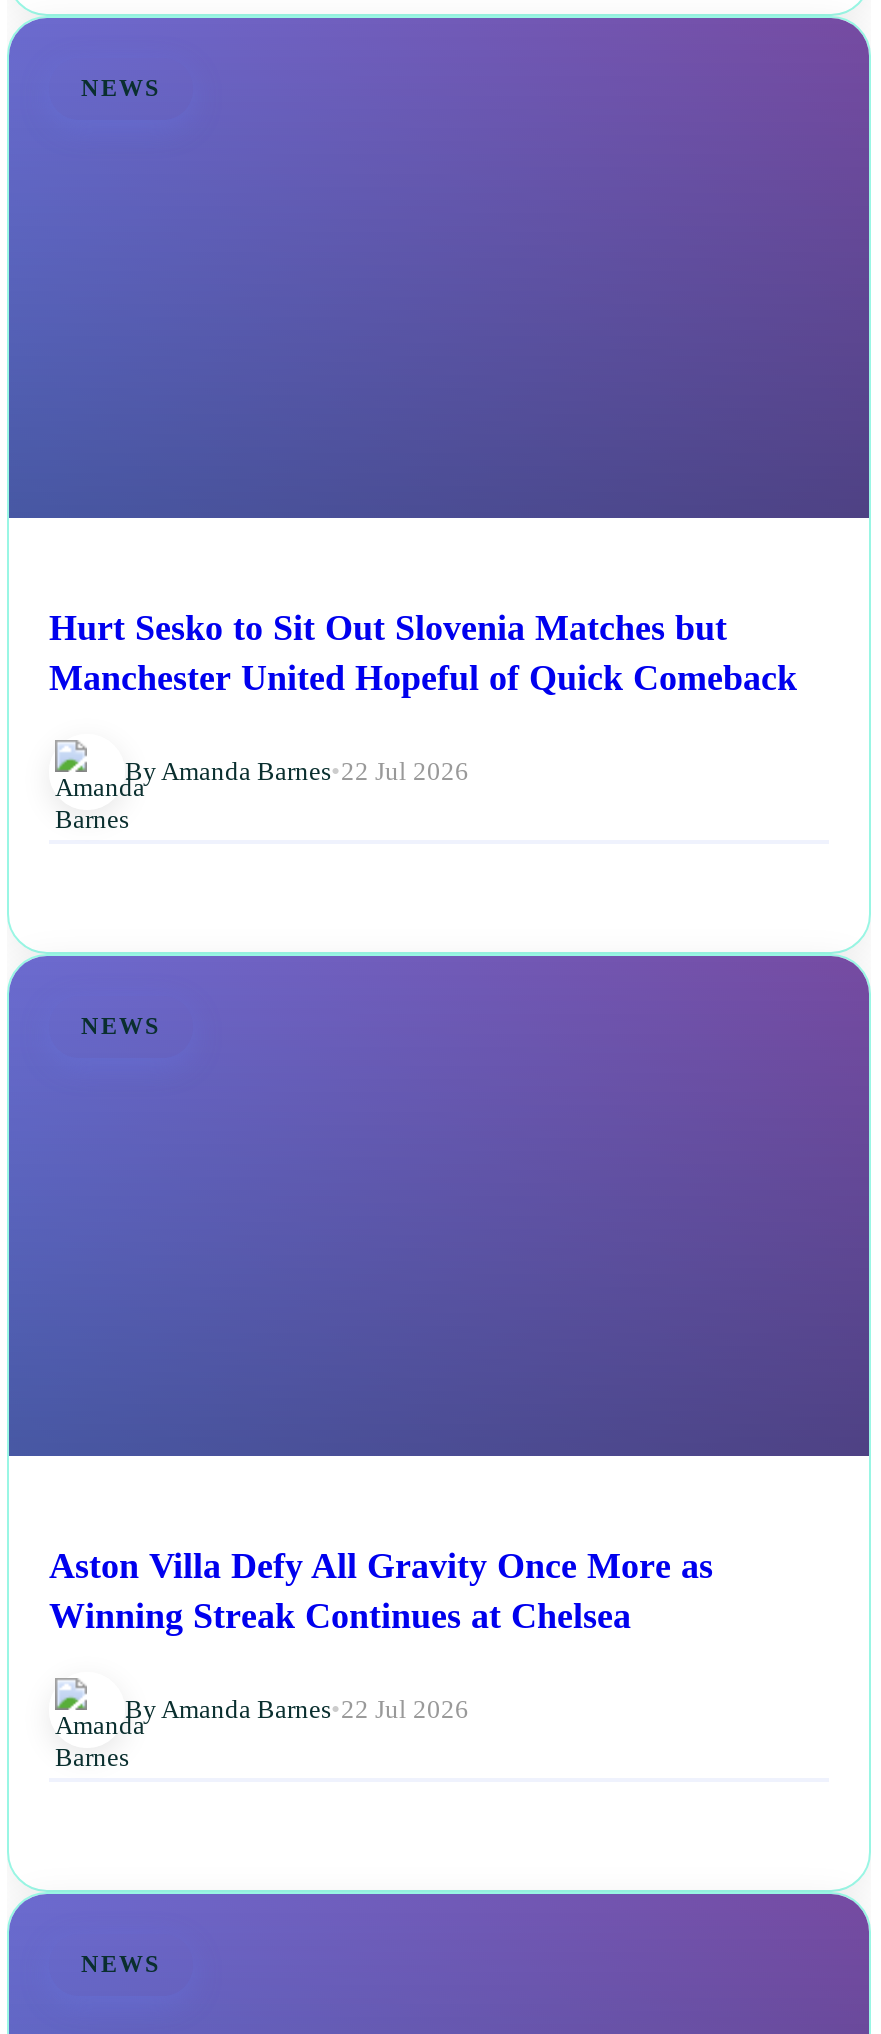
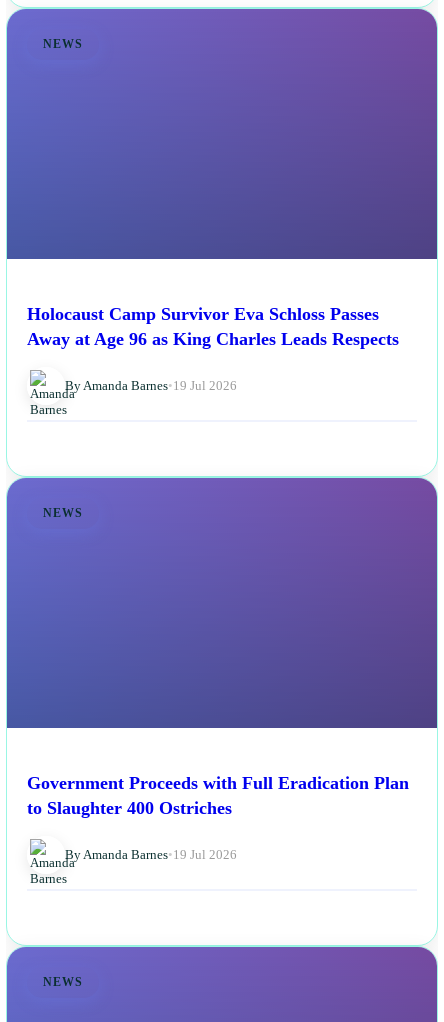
[49,608,797,698] Hurt Sesko to Sit Out Slovenia Matches but | Manchester United Hopeful of Quick Comeback -> [27,304,399,349] Holocaust Camp Survivor Eva Schloss Passes | Away at Age 96 as King Charles Leads Respects
[125,756,469,786] By Amanda Barnes • 22 Jul 2026 -> [65,378,237,393] By Amanda Barnes • 19 Jul 2026
[49,1546,713,1636] Aston Villa Defy All Gravity Once More as | Winning Streak Continues at Chelsea -> [27,773,409,818] Government Proceeds with Full Eradication Plan | to Slaughter 400 Ostriches
[125,1694,469,1724] By Amanda Barnes • 22 Jul 2026 -> [65,847,237,862] By Amanda Barnes • 19 Jul 2026

